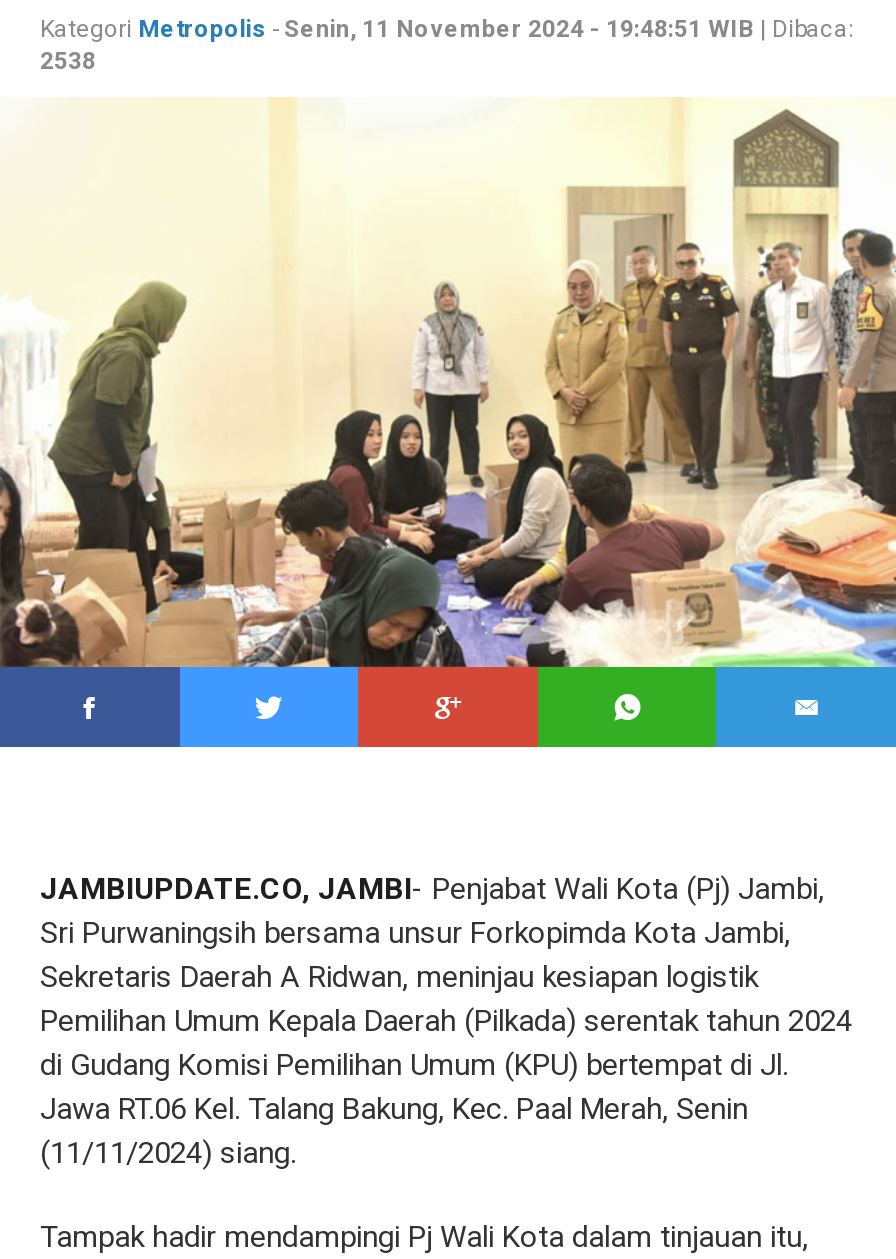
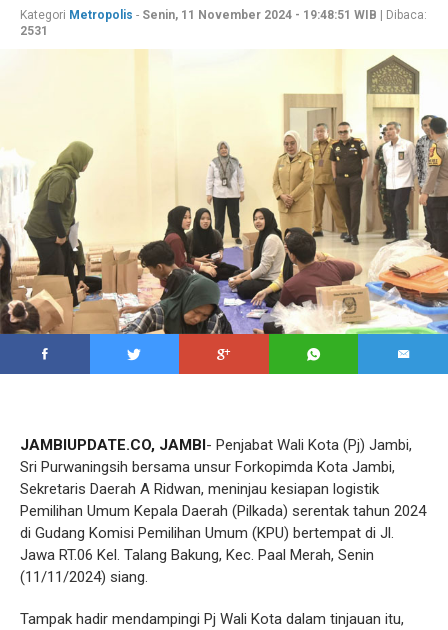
[40,47,96,75] 2538 -> [20,24,48,38] 2531

